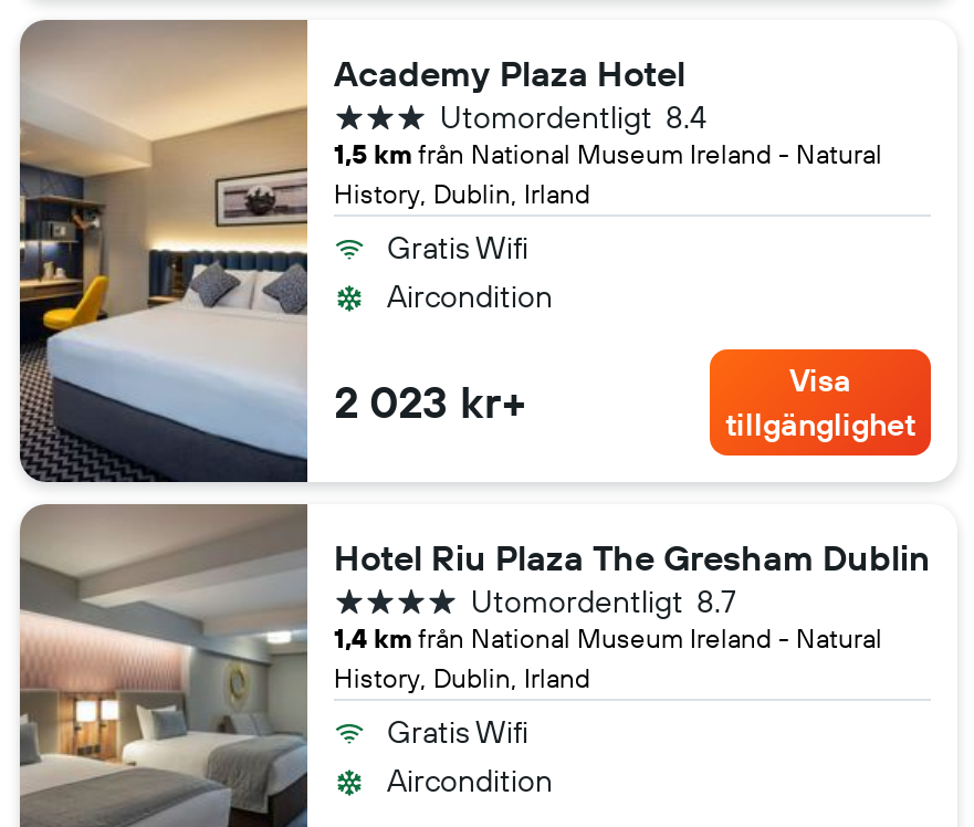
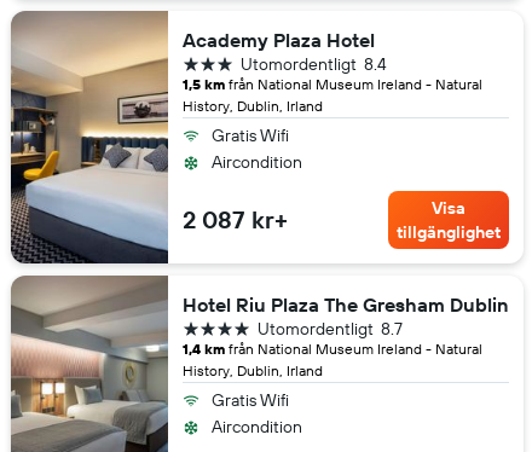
[334,374,526,429] 2 023 kr+ -> [183,204,288,234] 2 087 kr+

